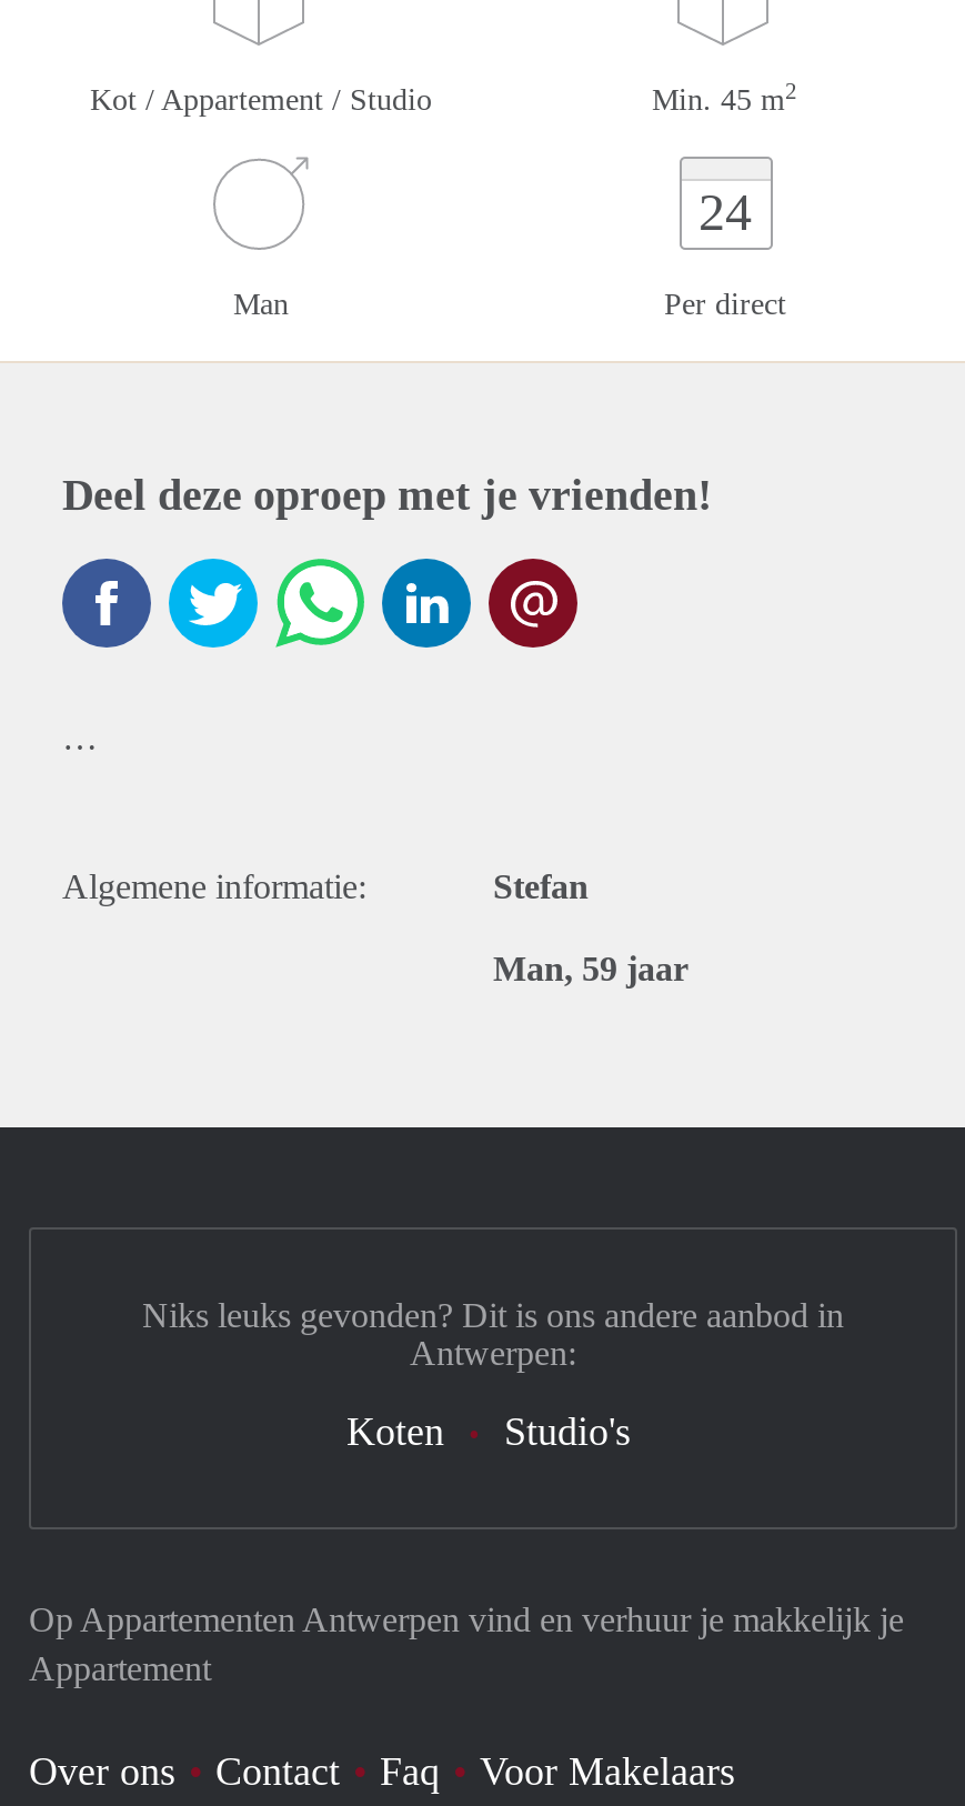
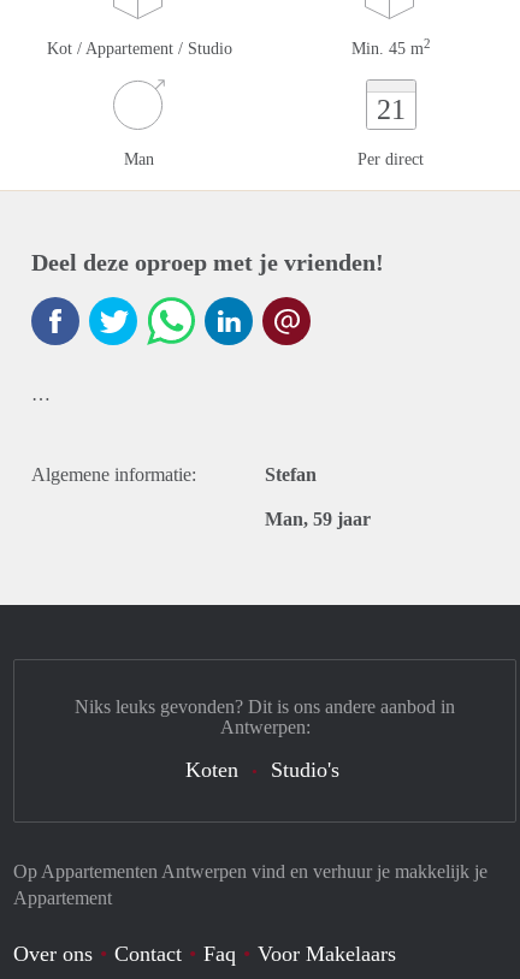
[698,183,752,241] 24 -> [376,94,405,125] 21

